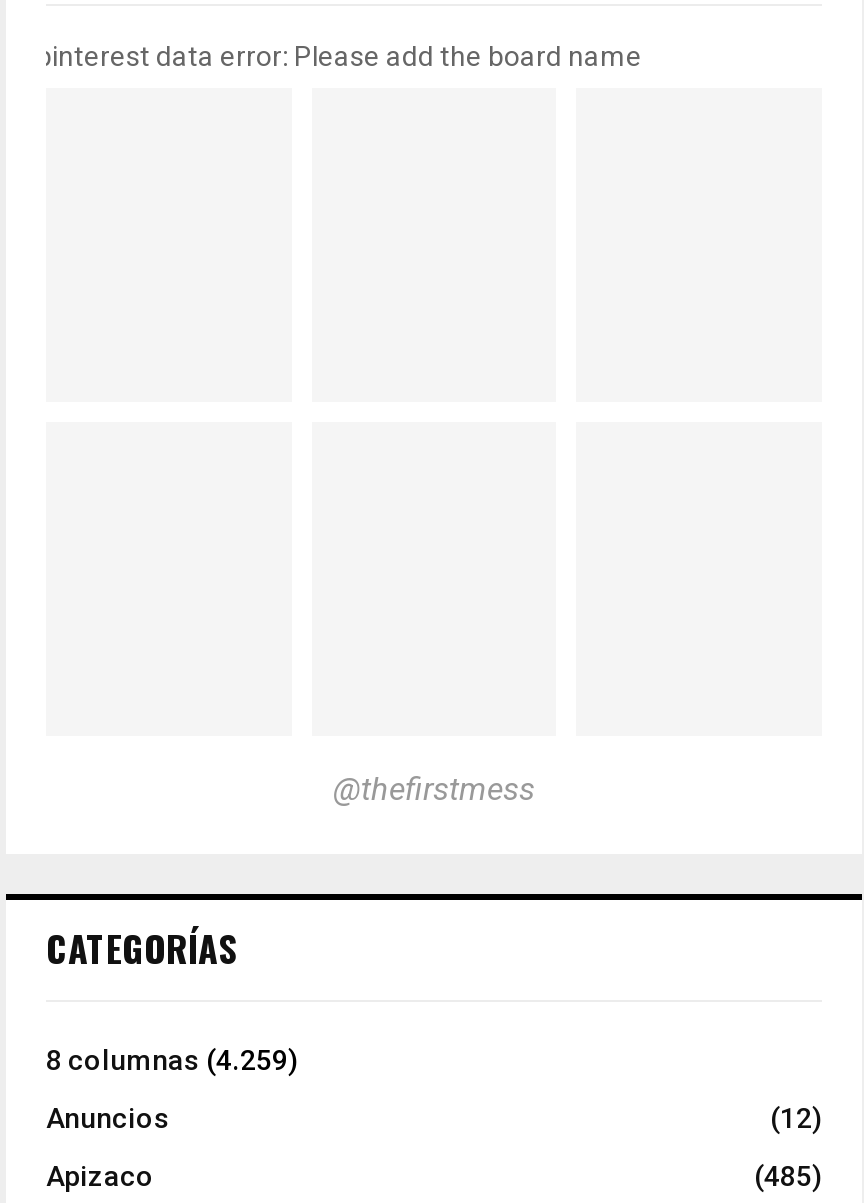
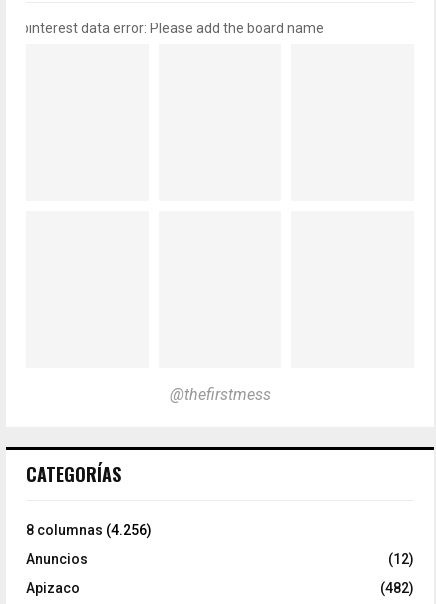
[46,1044,298,1076] 8 columnas (4.259) -> [26,522,152,538] 8 columnas (4.256)
[754,1160,822,1192] (485) -> [380,580,414,596] (482)

